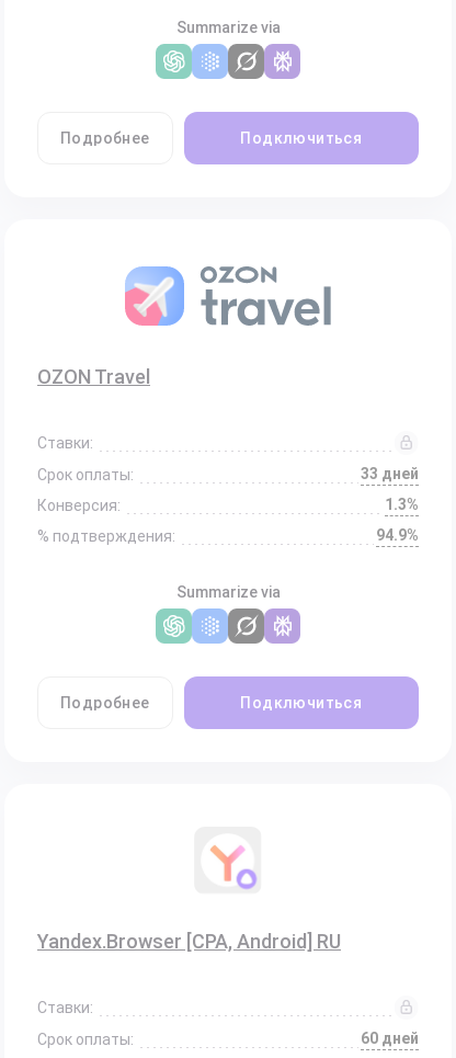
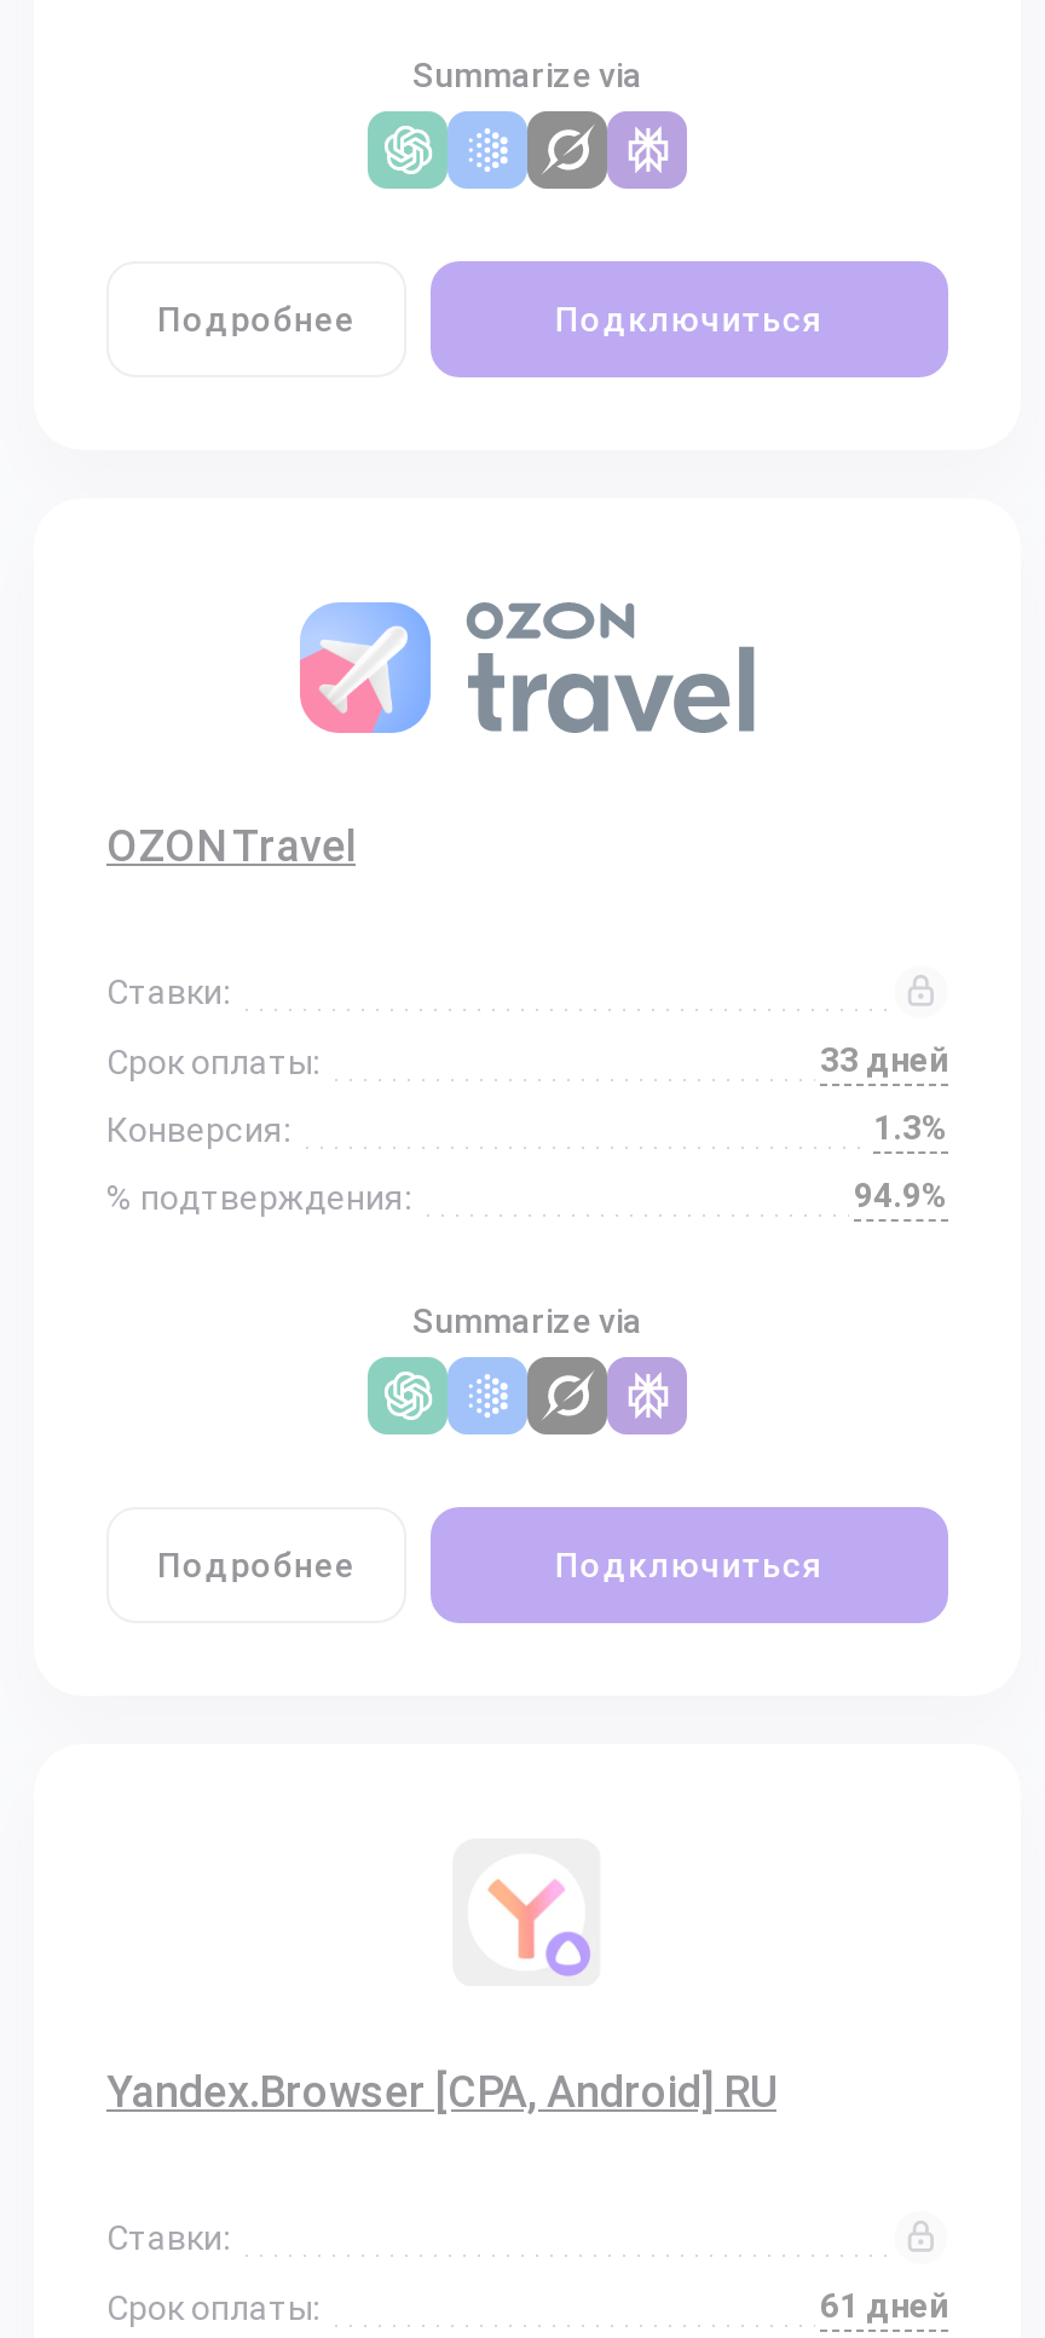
[361,1029,419,1047] 60 дней -> [820,2286,948,2325] 61 дней

